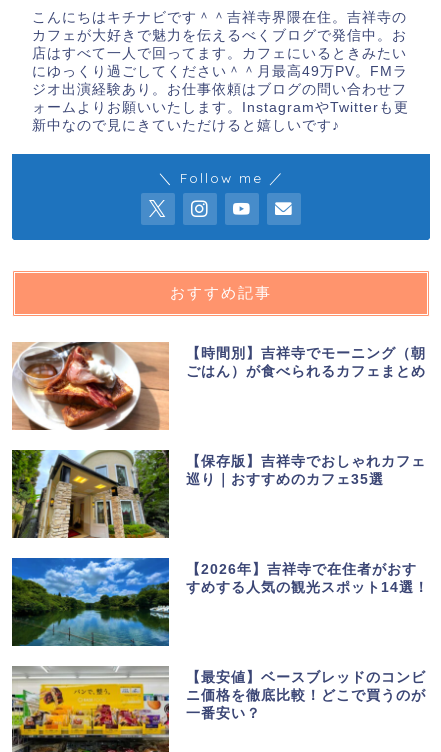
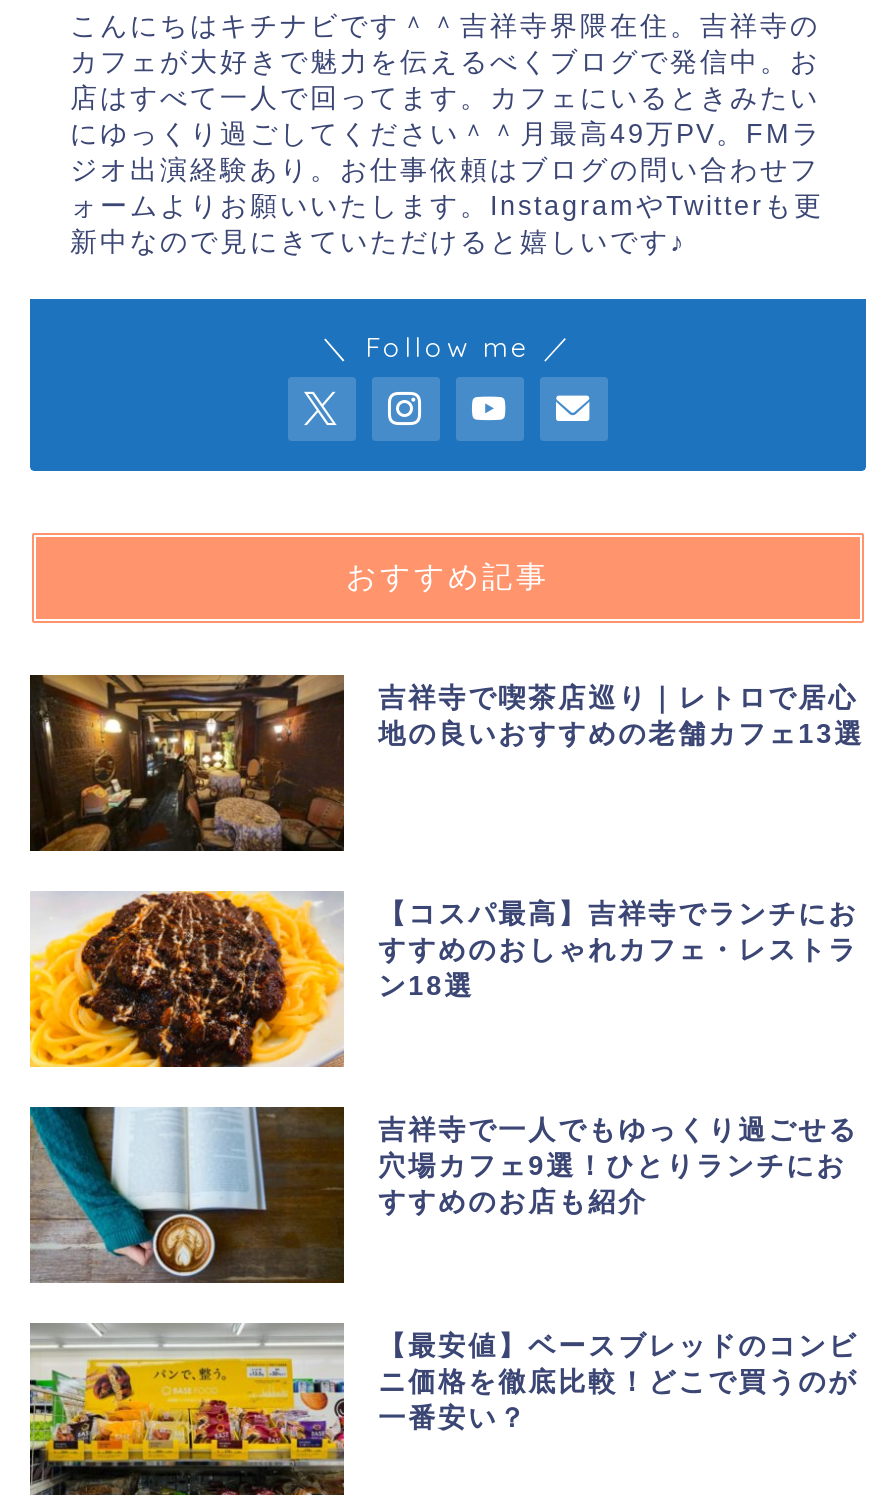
[12,341,426,431] [image] | 【時間別】吉祥寺でモーニング（朝 | ごはん）が食べられるカフェまとめ -> [28,673,864,853] [image] | 吉祥寺で喫茶店巡り｜レトロで居心 | 地の良いおすすめの老舗カフェ13選
[11,449,426,539] [image] | 【保存版】吉祥寺でおしゃれカフェ | 巡り｜おすすめのカフェ35選 -> [28,889,858,1069] [image] | 【コスパ最高】吉祥寺でランチにお | すすめのおしゃれカフェ・レストラ | ン18選
[11,557,429,647] [image] | 【2026年】吉祥寺で在住者がおす | すめする人気の観光スポット14選！ -> [28,1105,858,1285] [image] | 吉祥寺で一人でもゆっくり過ごせる | 穴場カフェ9選！ひとりランチにお | すすめのお店も紹介

